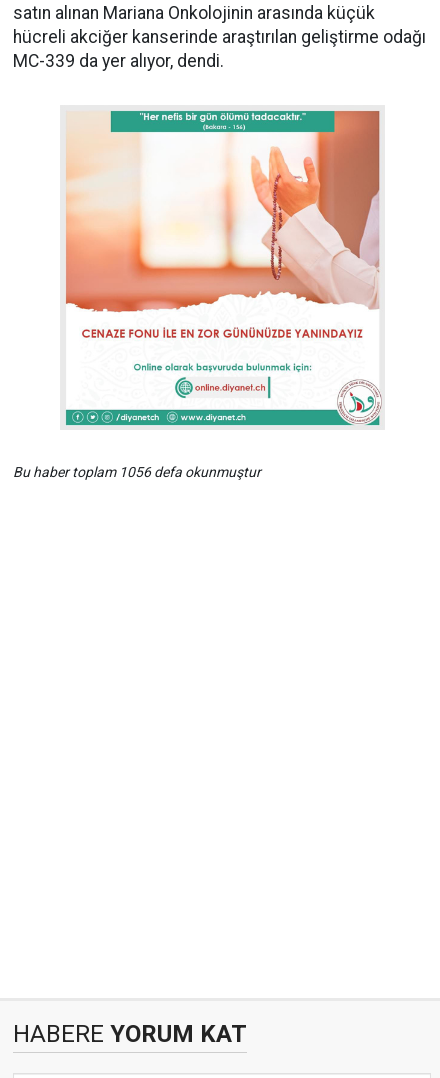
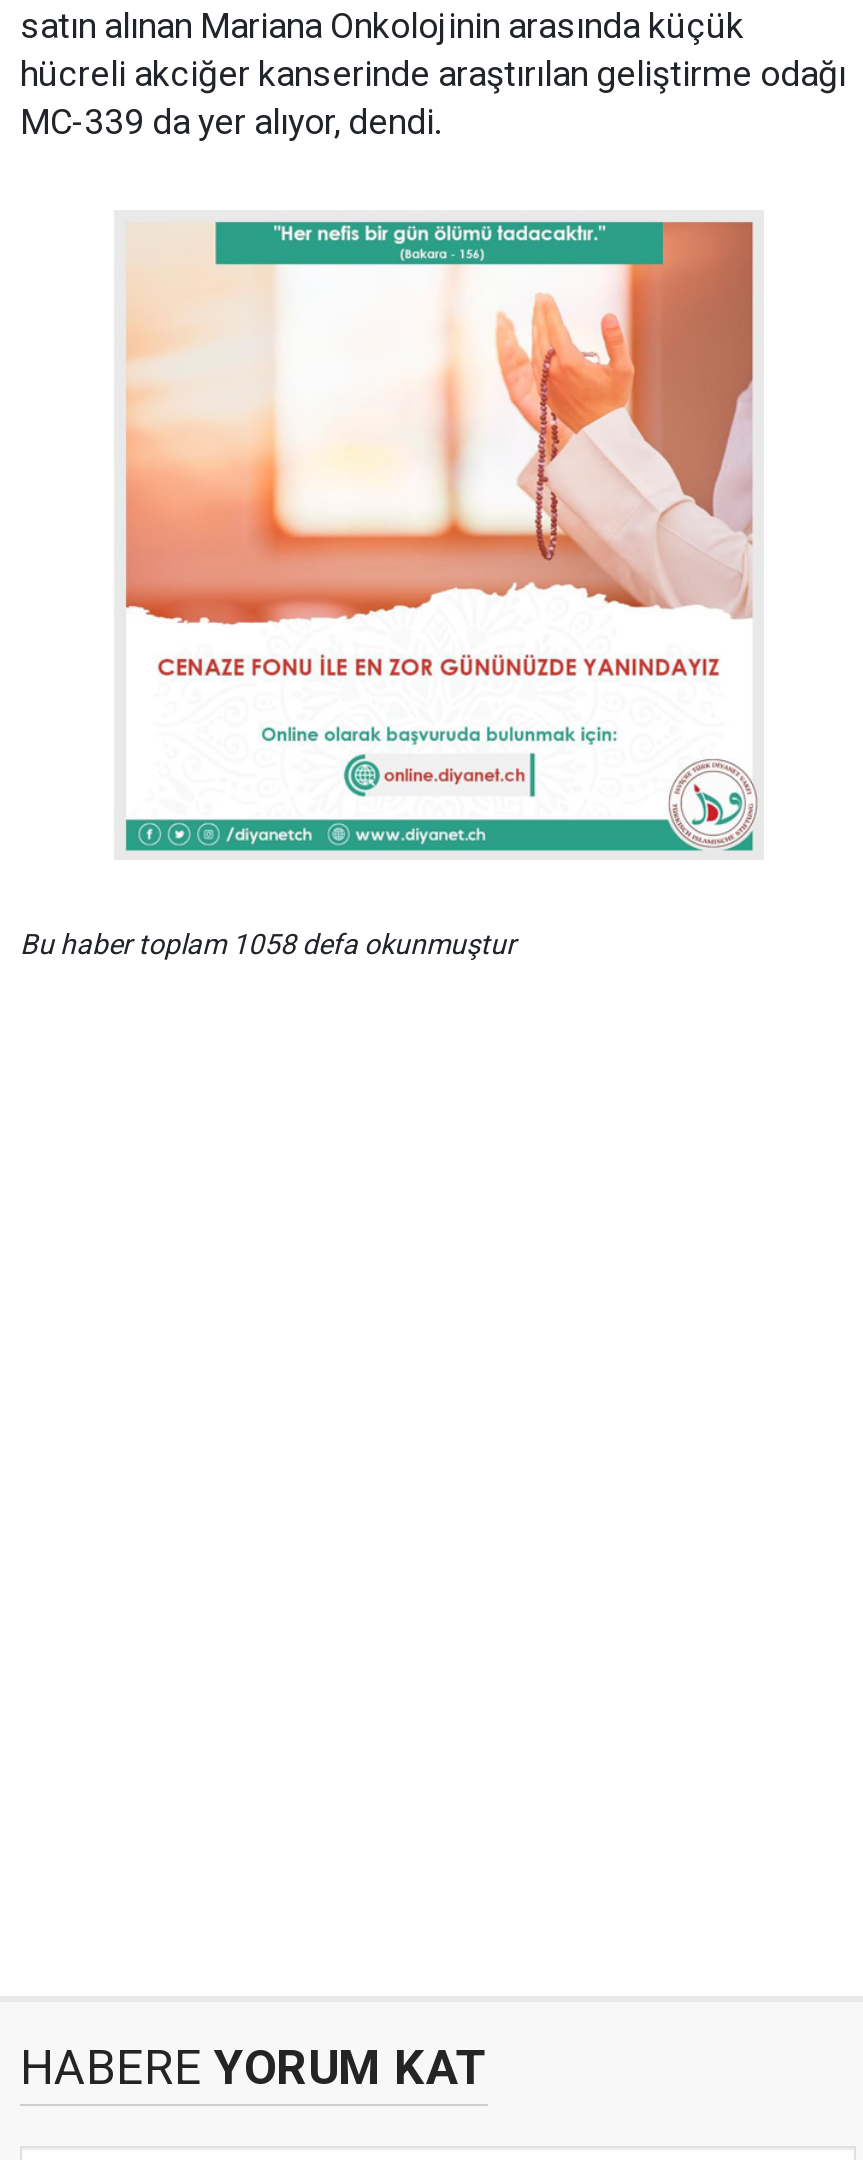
[13,464,261,480] Bu haber toplam 1056 defa okunmuştur -> [20,928,516,960] Bu haber toplam 1058 defa okunmuştur

